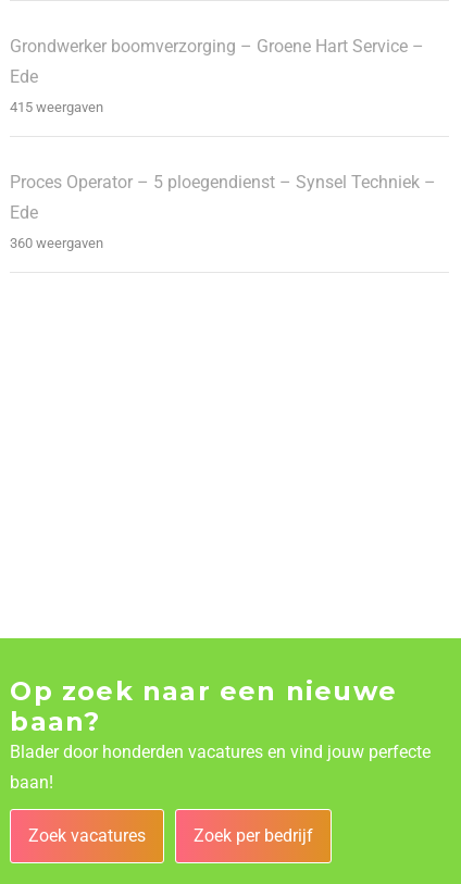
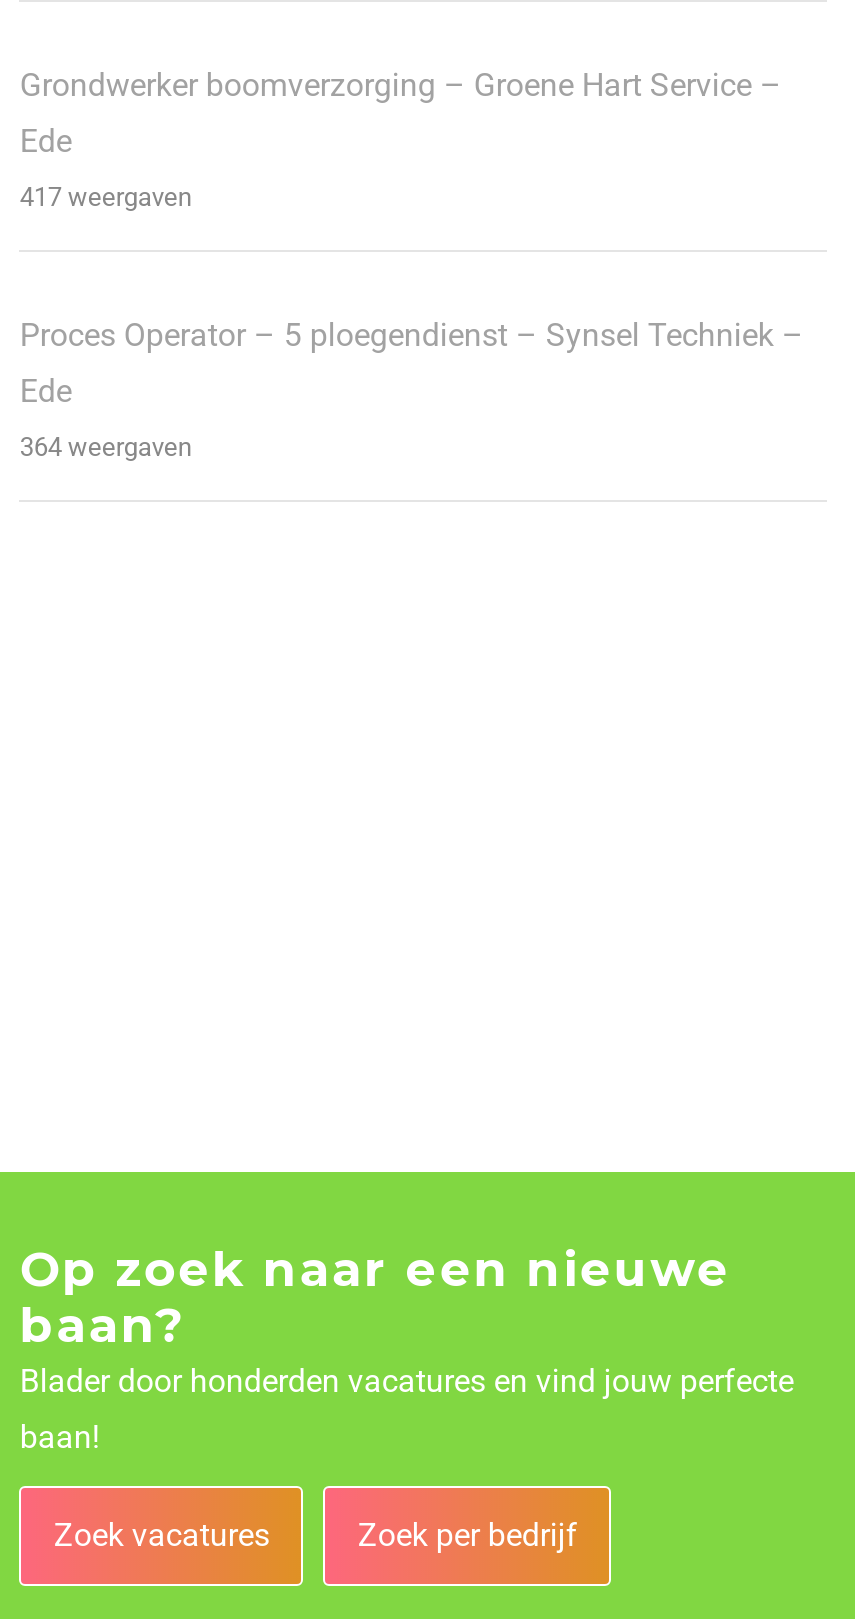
[10,99,104,115] 415 weergaven -> [20,182,192,212] 417 weergaven
[10,235,104,251] 360 weergaven -> [20,432,192,462] 364 weergaven

